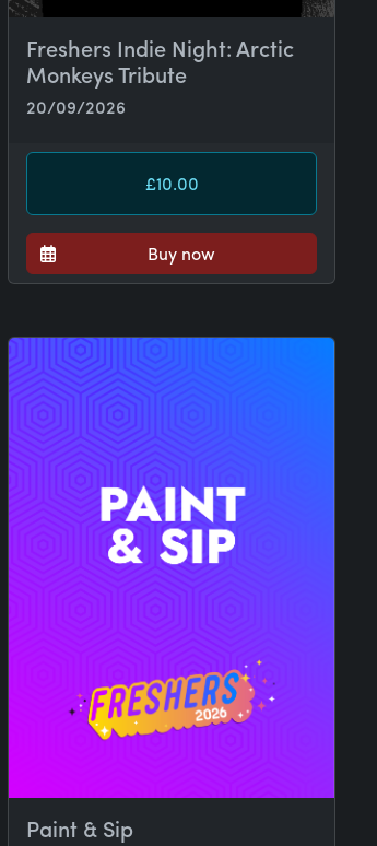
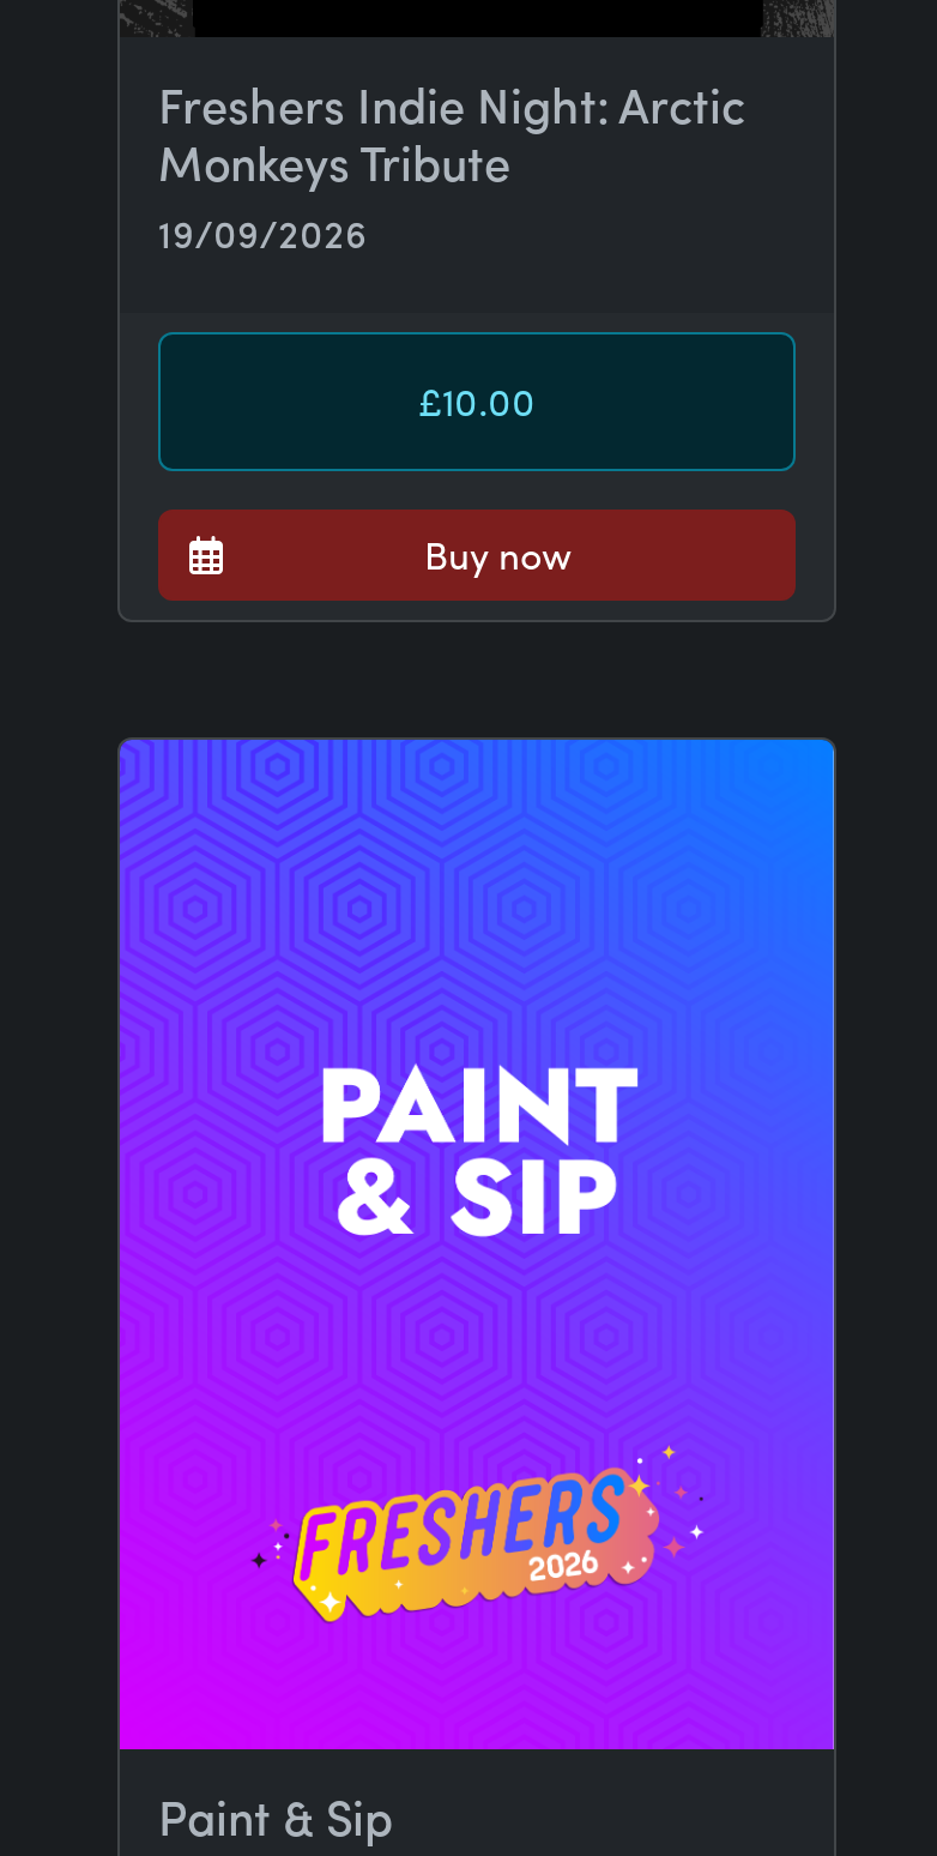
[26,94,126,119] 20/09/2026 -> [158,206,367,261] 19/09/2026

